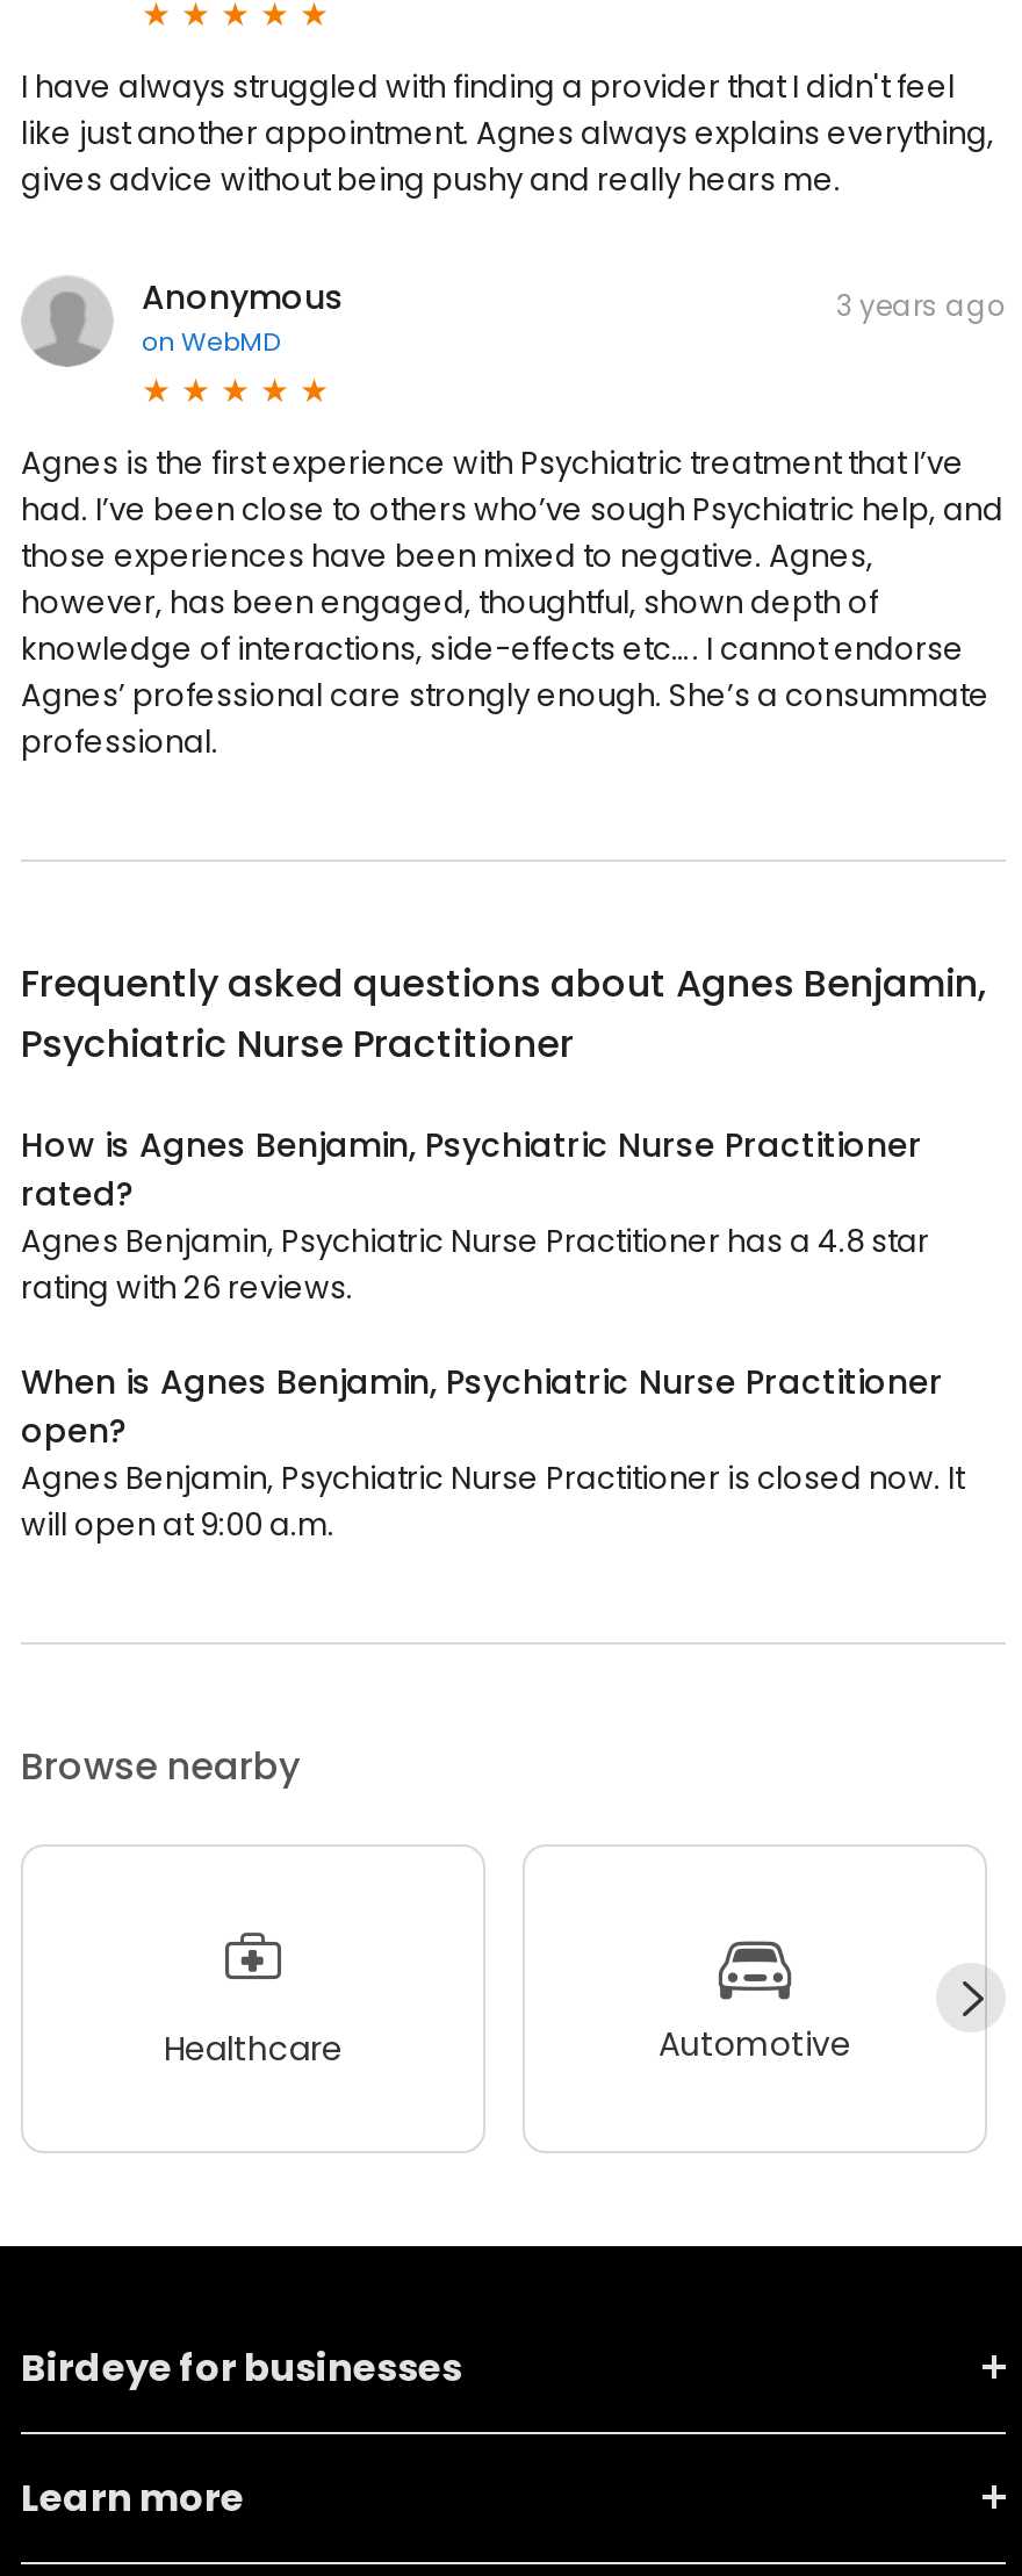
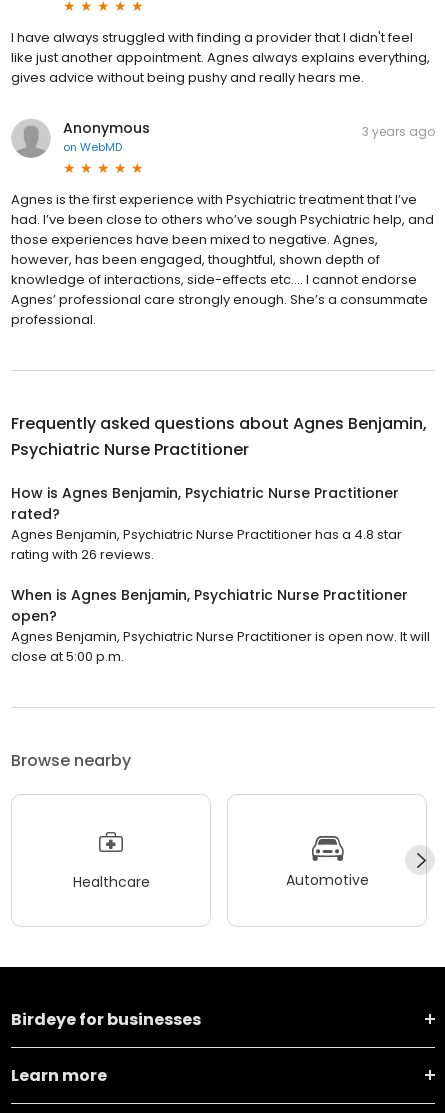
[21,1456,964,1547] Agnes Benjamin, Psychiatric Nurse Practitioner is closed now. It | will open at 9:00 a.m. -> [11,627,430,666] Agnes Benjamin, Psychiatric Nurse Practitioner is open now. It will | close at 5:00 p.m.

